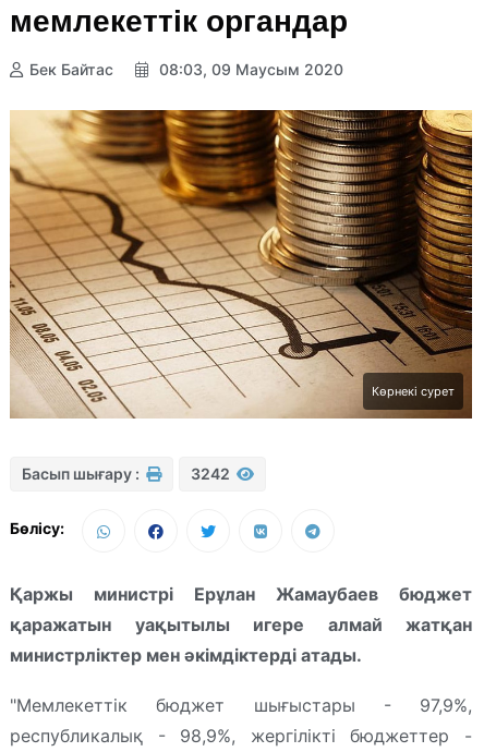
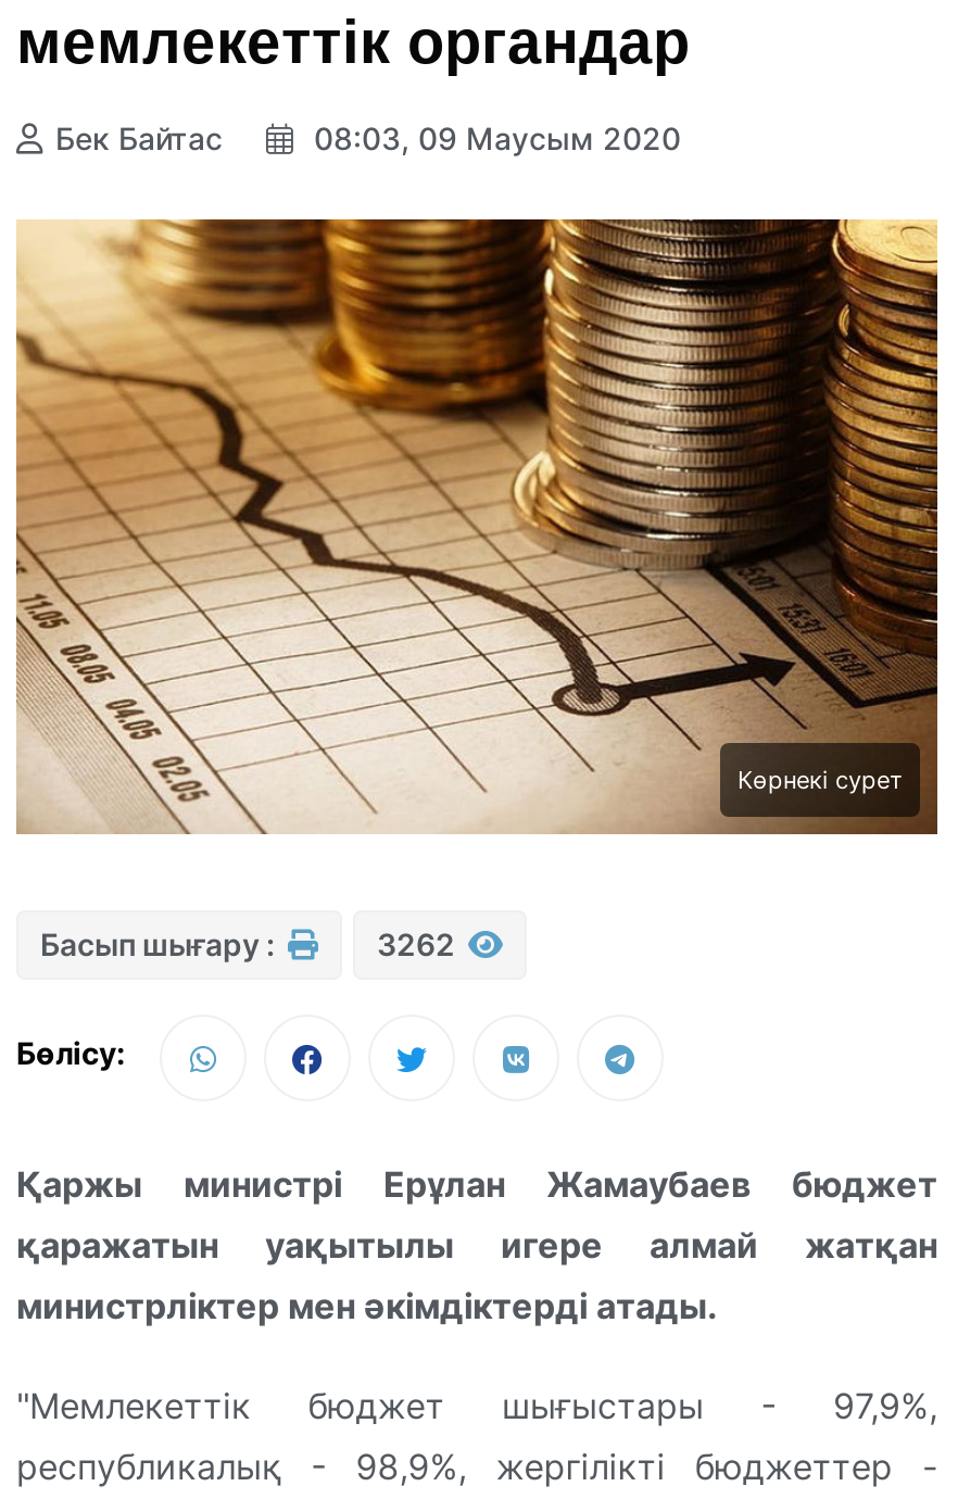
[191,464,233,483] 3242 -> [377,925,462,962] 3262

